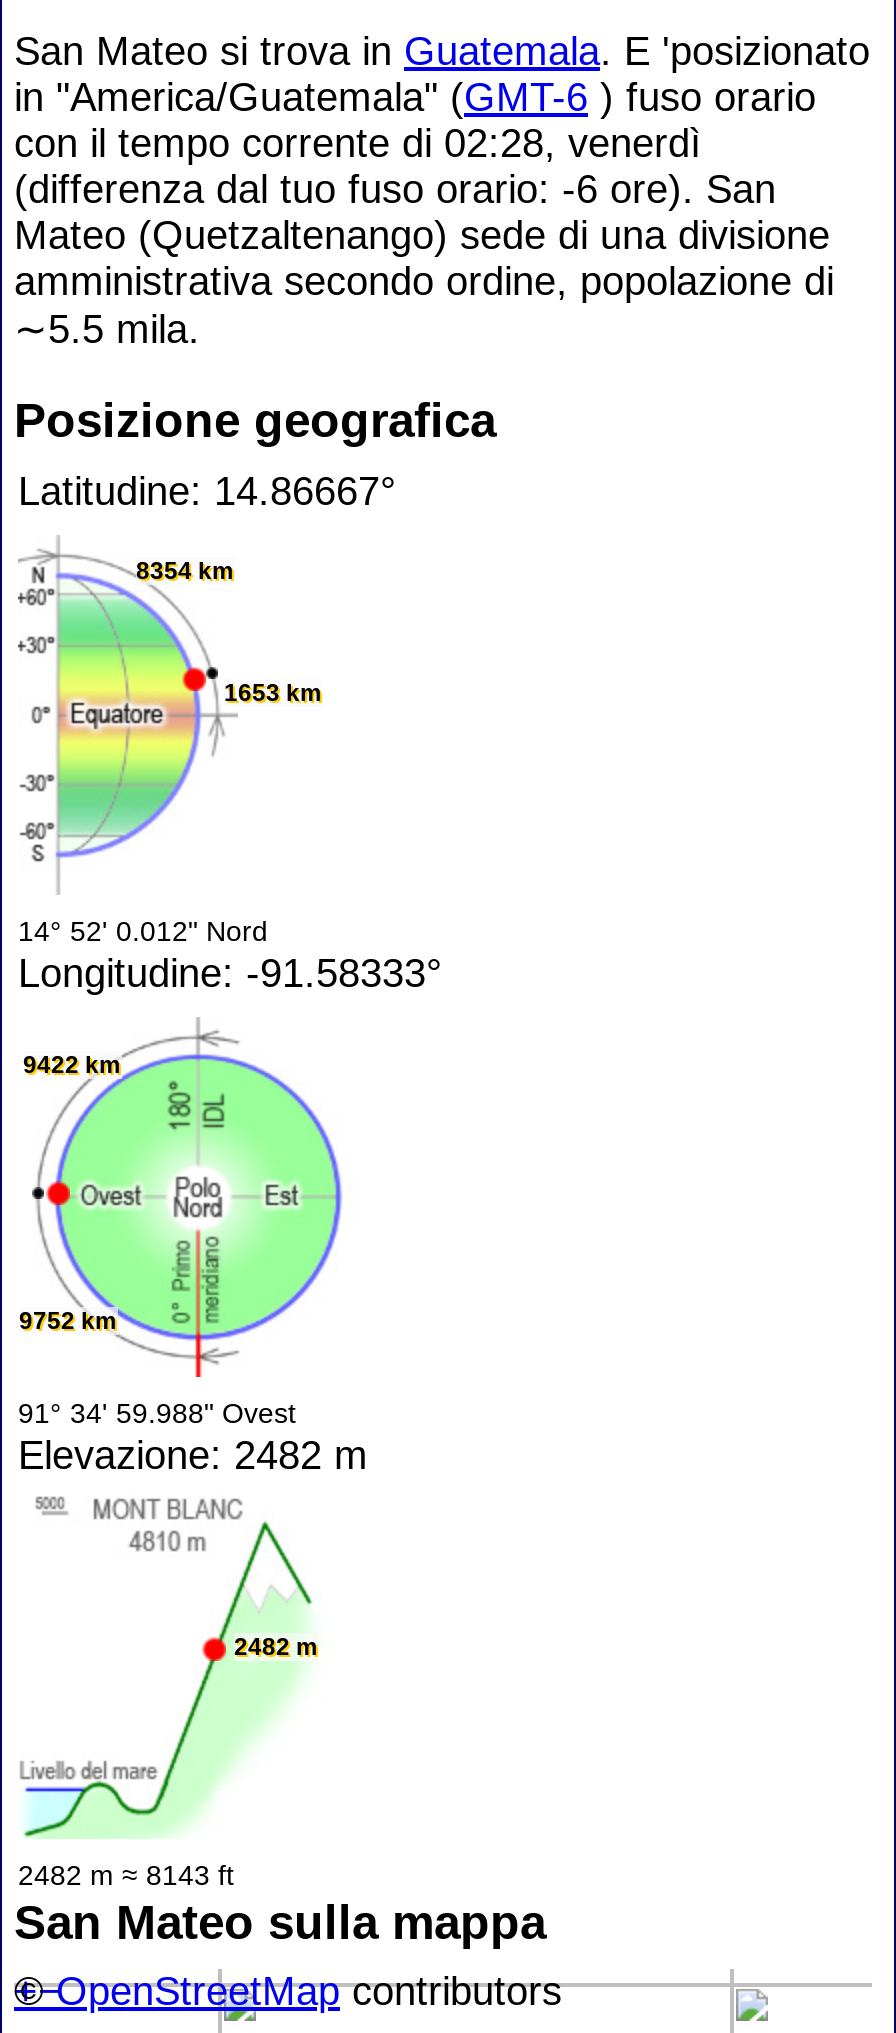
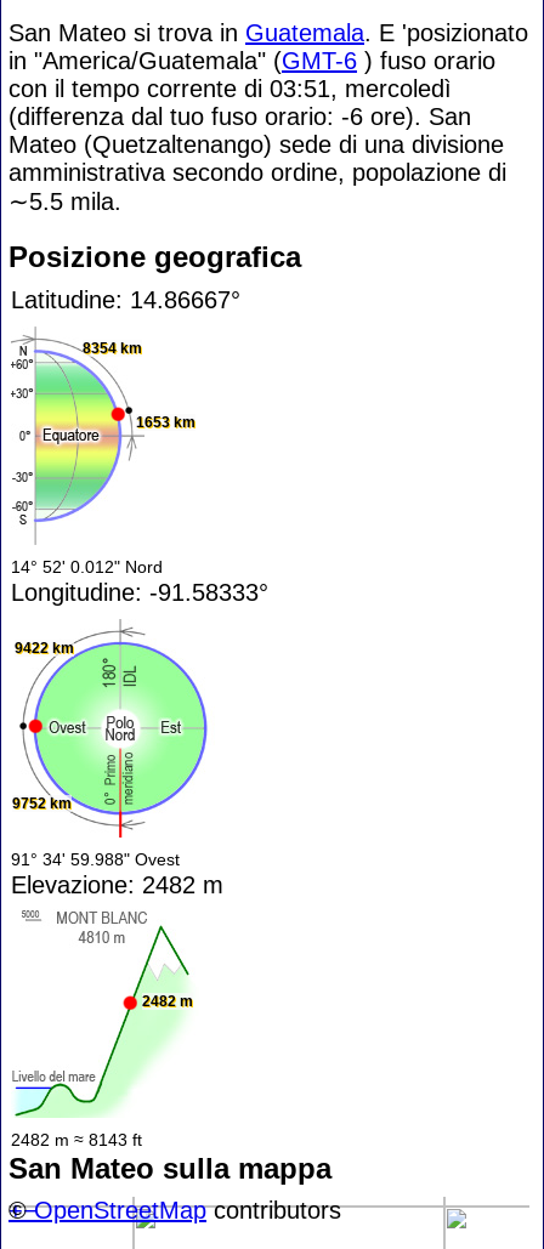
[14,121,702,165] con il tempo corrente di 02:28, venerdì -> [8,75,452,102] con il tempo corrente di 03:51, mercoledì

